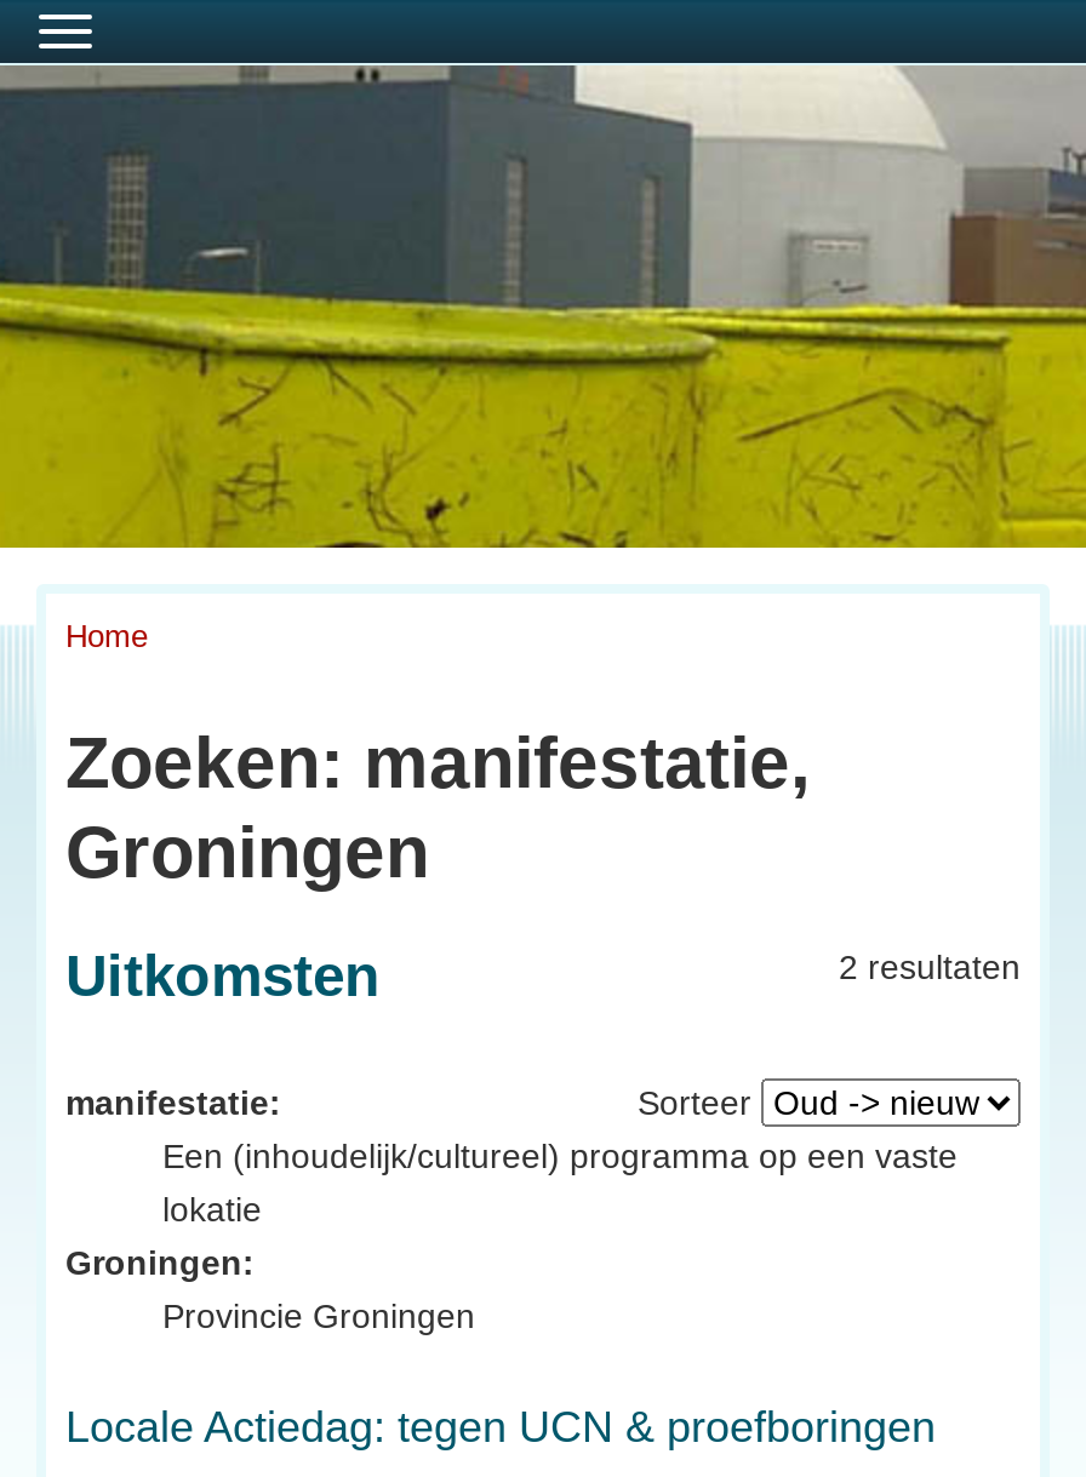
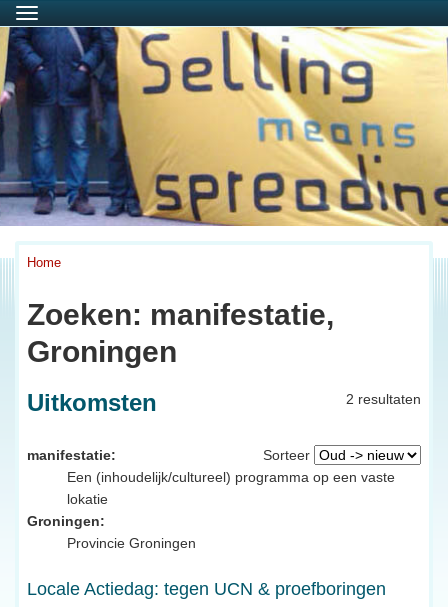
[7,63,1079,550] [image] -> [3,26,445,227] [image]

